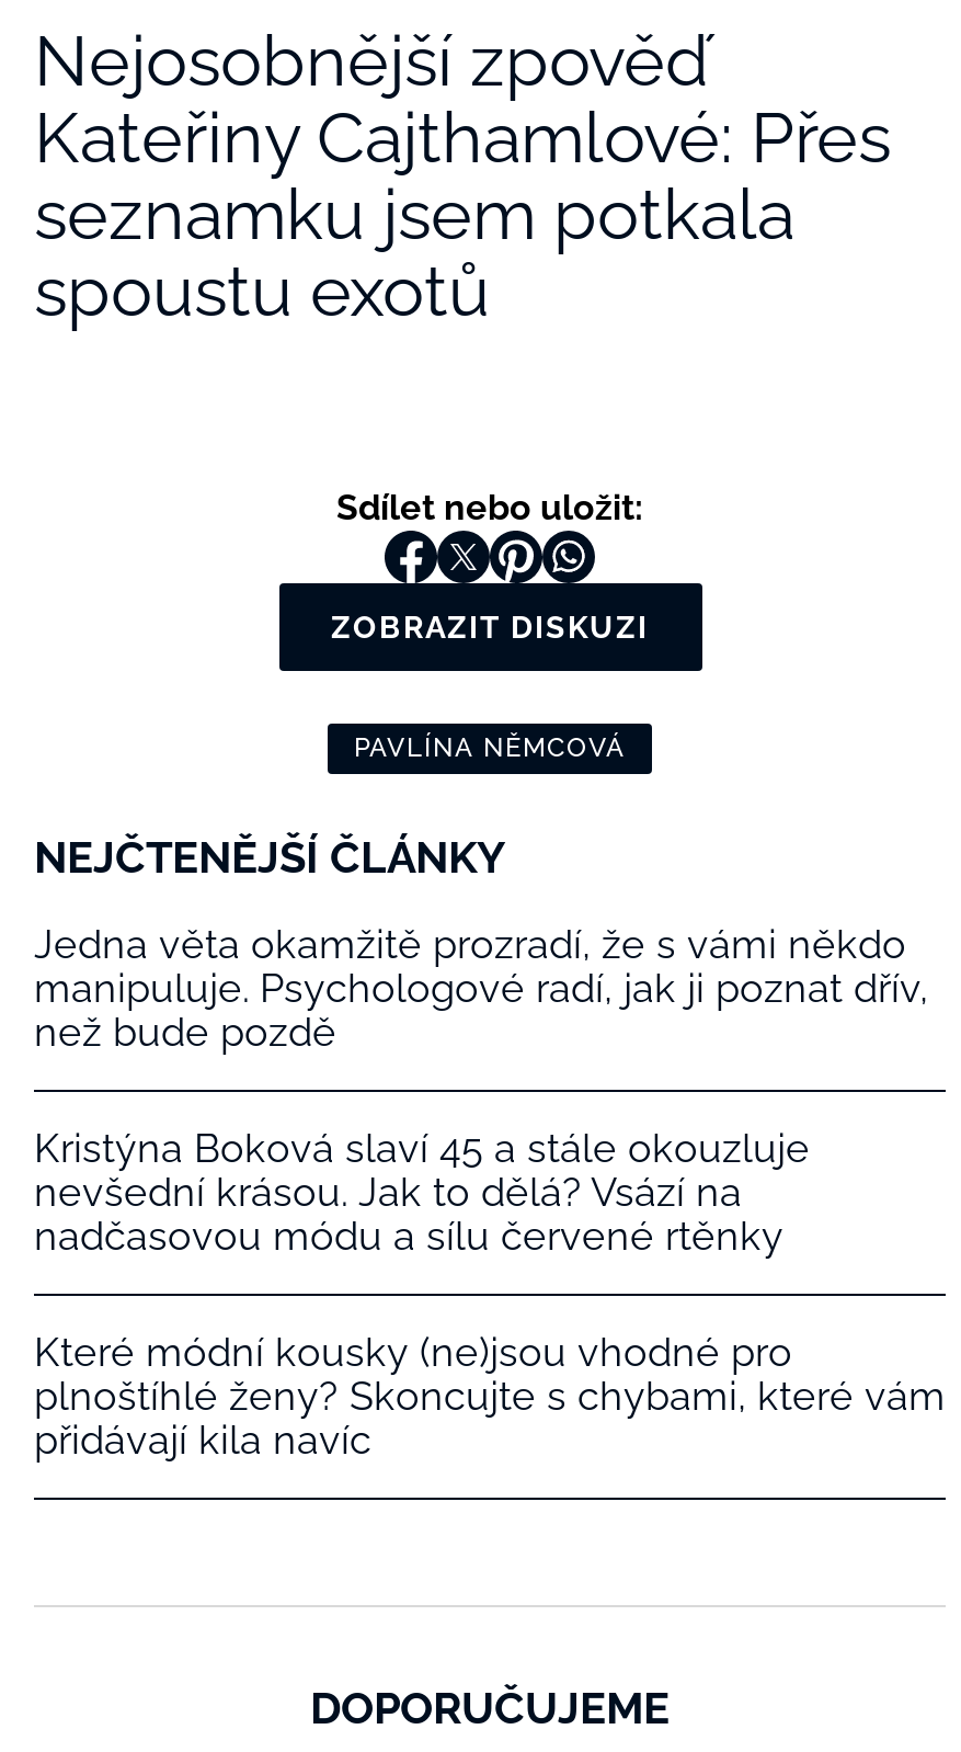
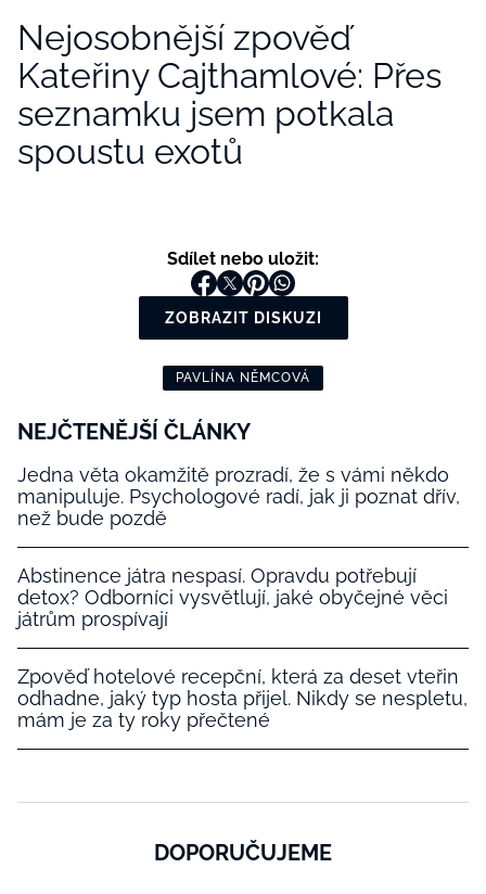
[34,1124,810,1258] Kristýna Boková slaví 45 a stále okouzluje | nevšední krásou. Jak to dělá? Vsází na | nadčasovou módu a sílu červené rtěnky -> [17,564,448,630] Abstinence játra nespasí. Opravdu potřebují | detox? Odborníci vysvětlují, jaké obyčejné věci | játrům prospívají
[34,1328,946,1462] Které módní kousky (ne)jsou vhodné pro | plnoštíhlé ženy? Skoncujte s chybami, které vám | přidávají kila navíc -> [17,665,468,731] Zpověď hotelové recepční, která za deset vteřin | odhadne, jaký typ hosta přijel. Nikdy se nespletu, | mám je za ty roky přečtené

